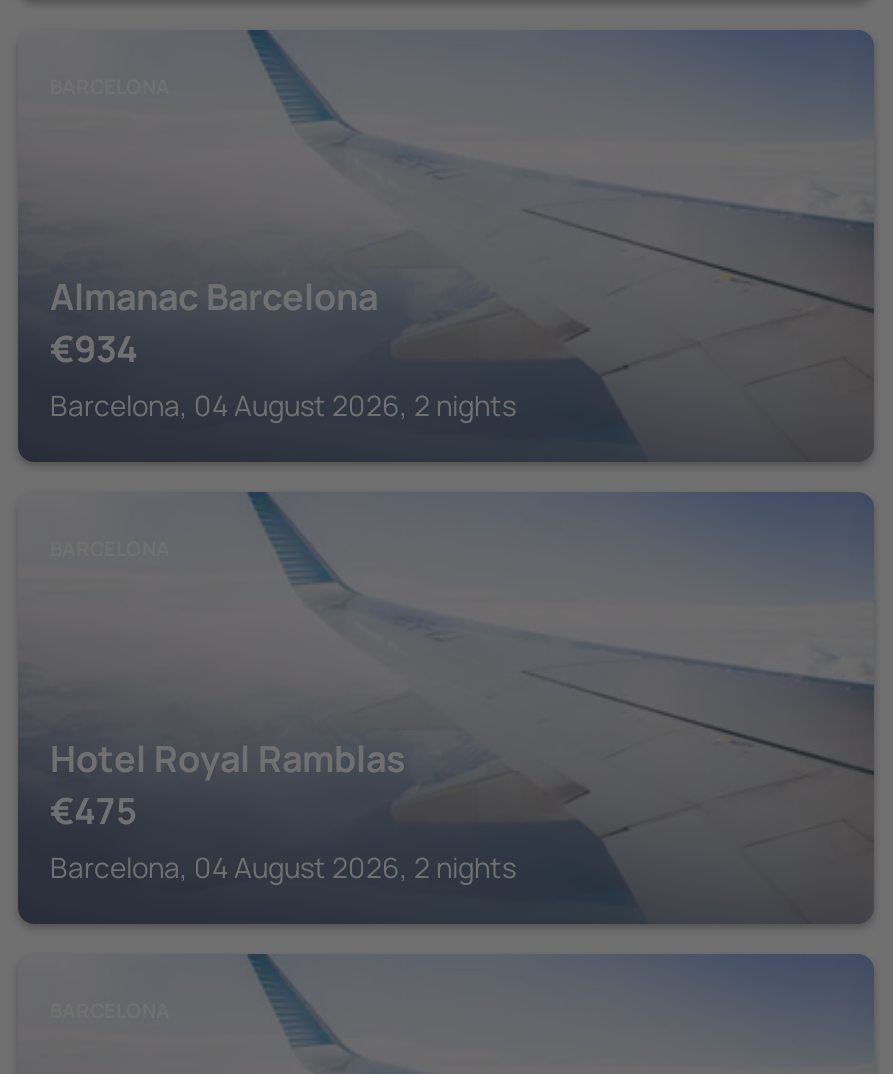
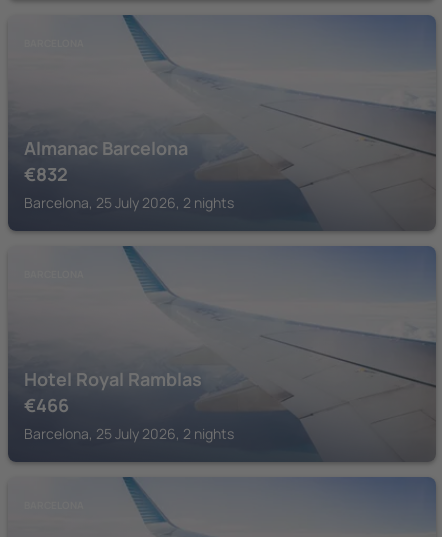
[50,324,138,372] €934 -> [24,162,68,186] €832
[50,386,516,424] Barcelona, 04 August 2026, 2 nights -> [24,193,234,212] Barcelona, 25 July 2026, 2 nights
[50,786,138,834] €475 -> [24,393,69,417] €466
[50,848,516,886] Barcelona, 04 August 2026, 2 nights -> [24,424,234,443] Barcelona, 25 July 2026, 2 nights

